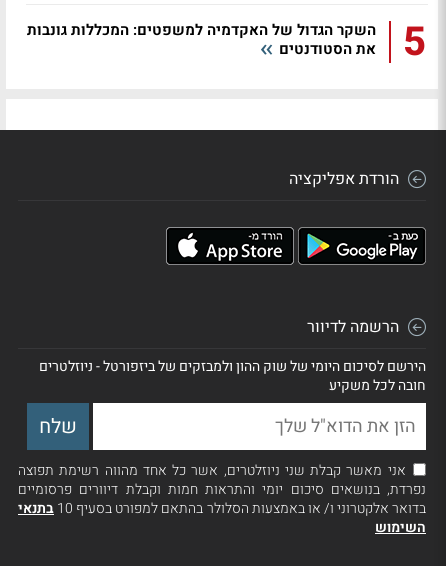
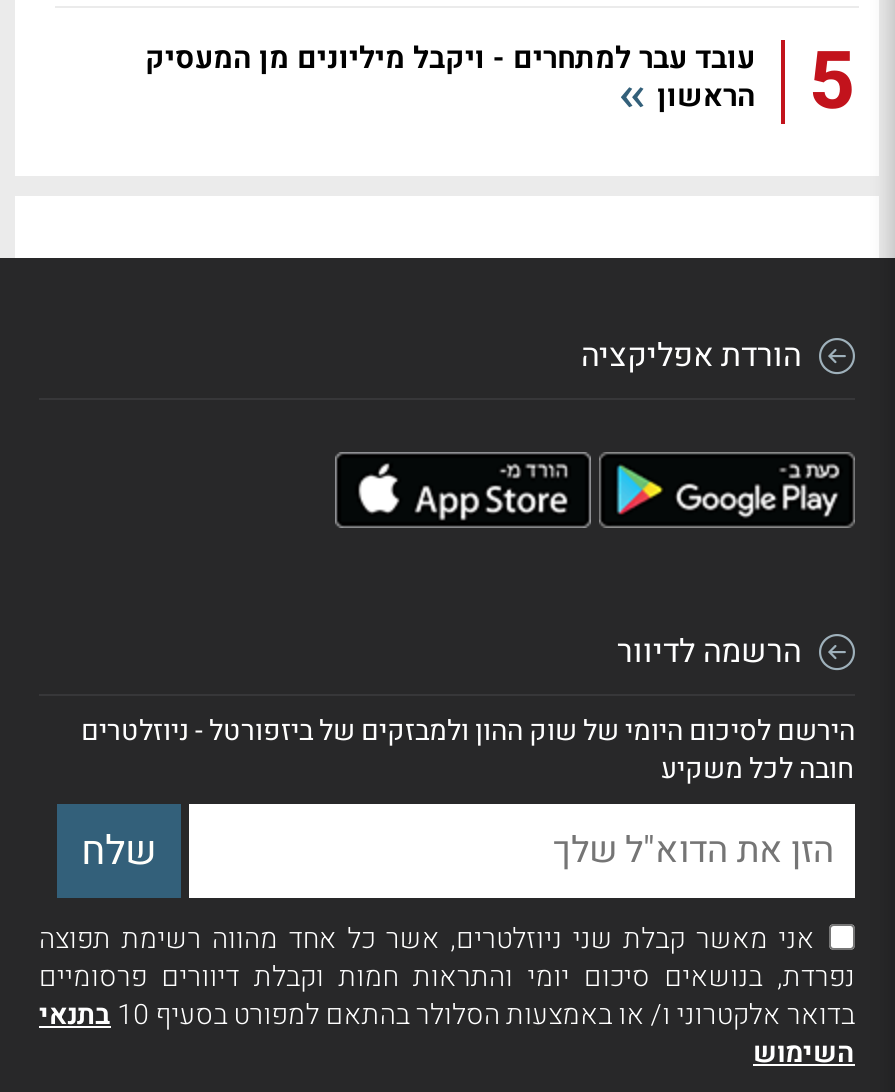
[27,19,376,60] השקר הגדול של האקדמיה למשפטים: המכללות גונבות | את הסטודנטים -> [145,36,755,118] עובד עבר למתחרים - ויקבל מיליונים מן המעסיק | הראשון

